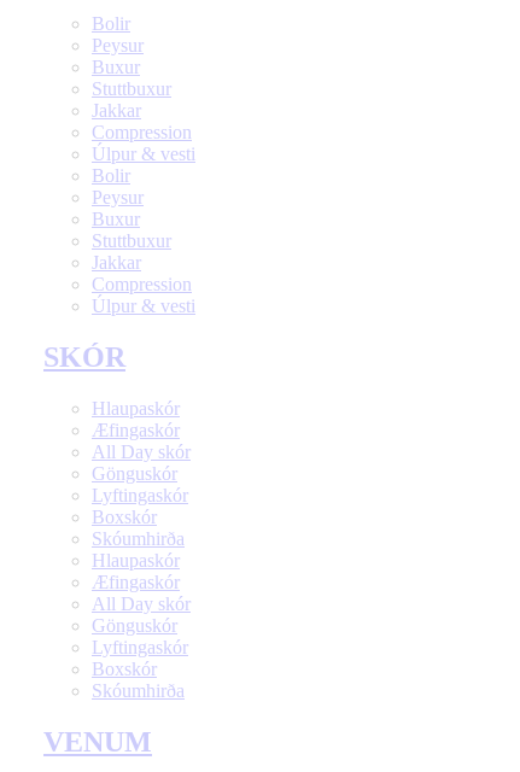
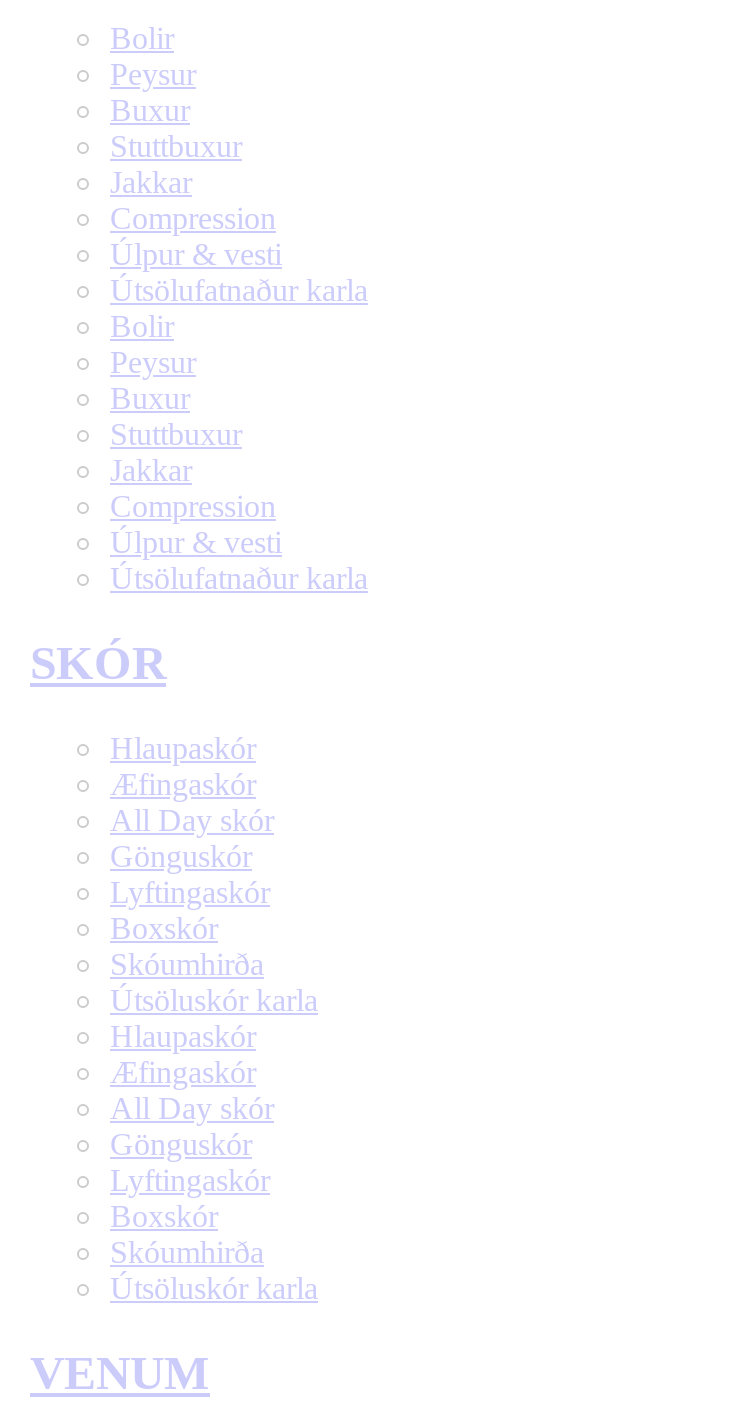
none -> [110,273,368,307] Útsölufatnaður karla
none -> [110,561,368,595] Útsölufatnaður karla
none -> [110,983,318,1017] Útsöluskór karla
none -> [110,1271,318,1305] Útsöluskór karla

